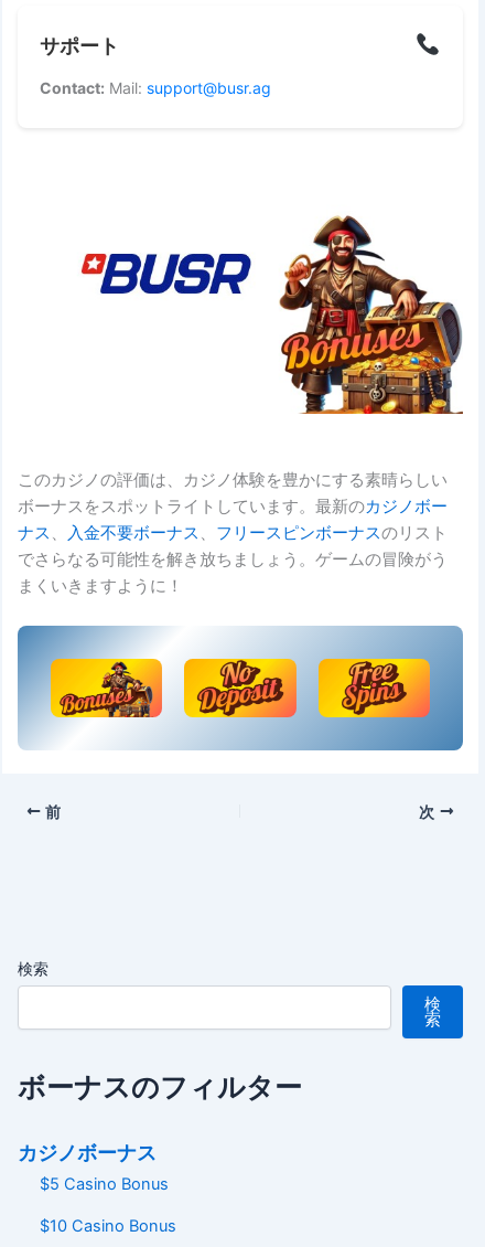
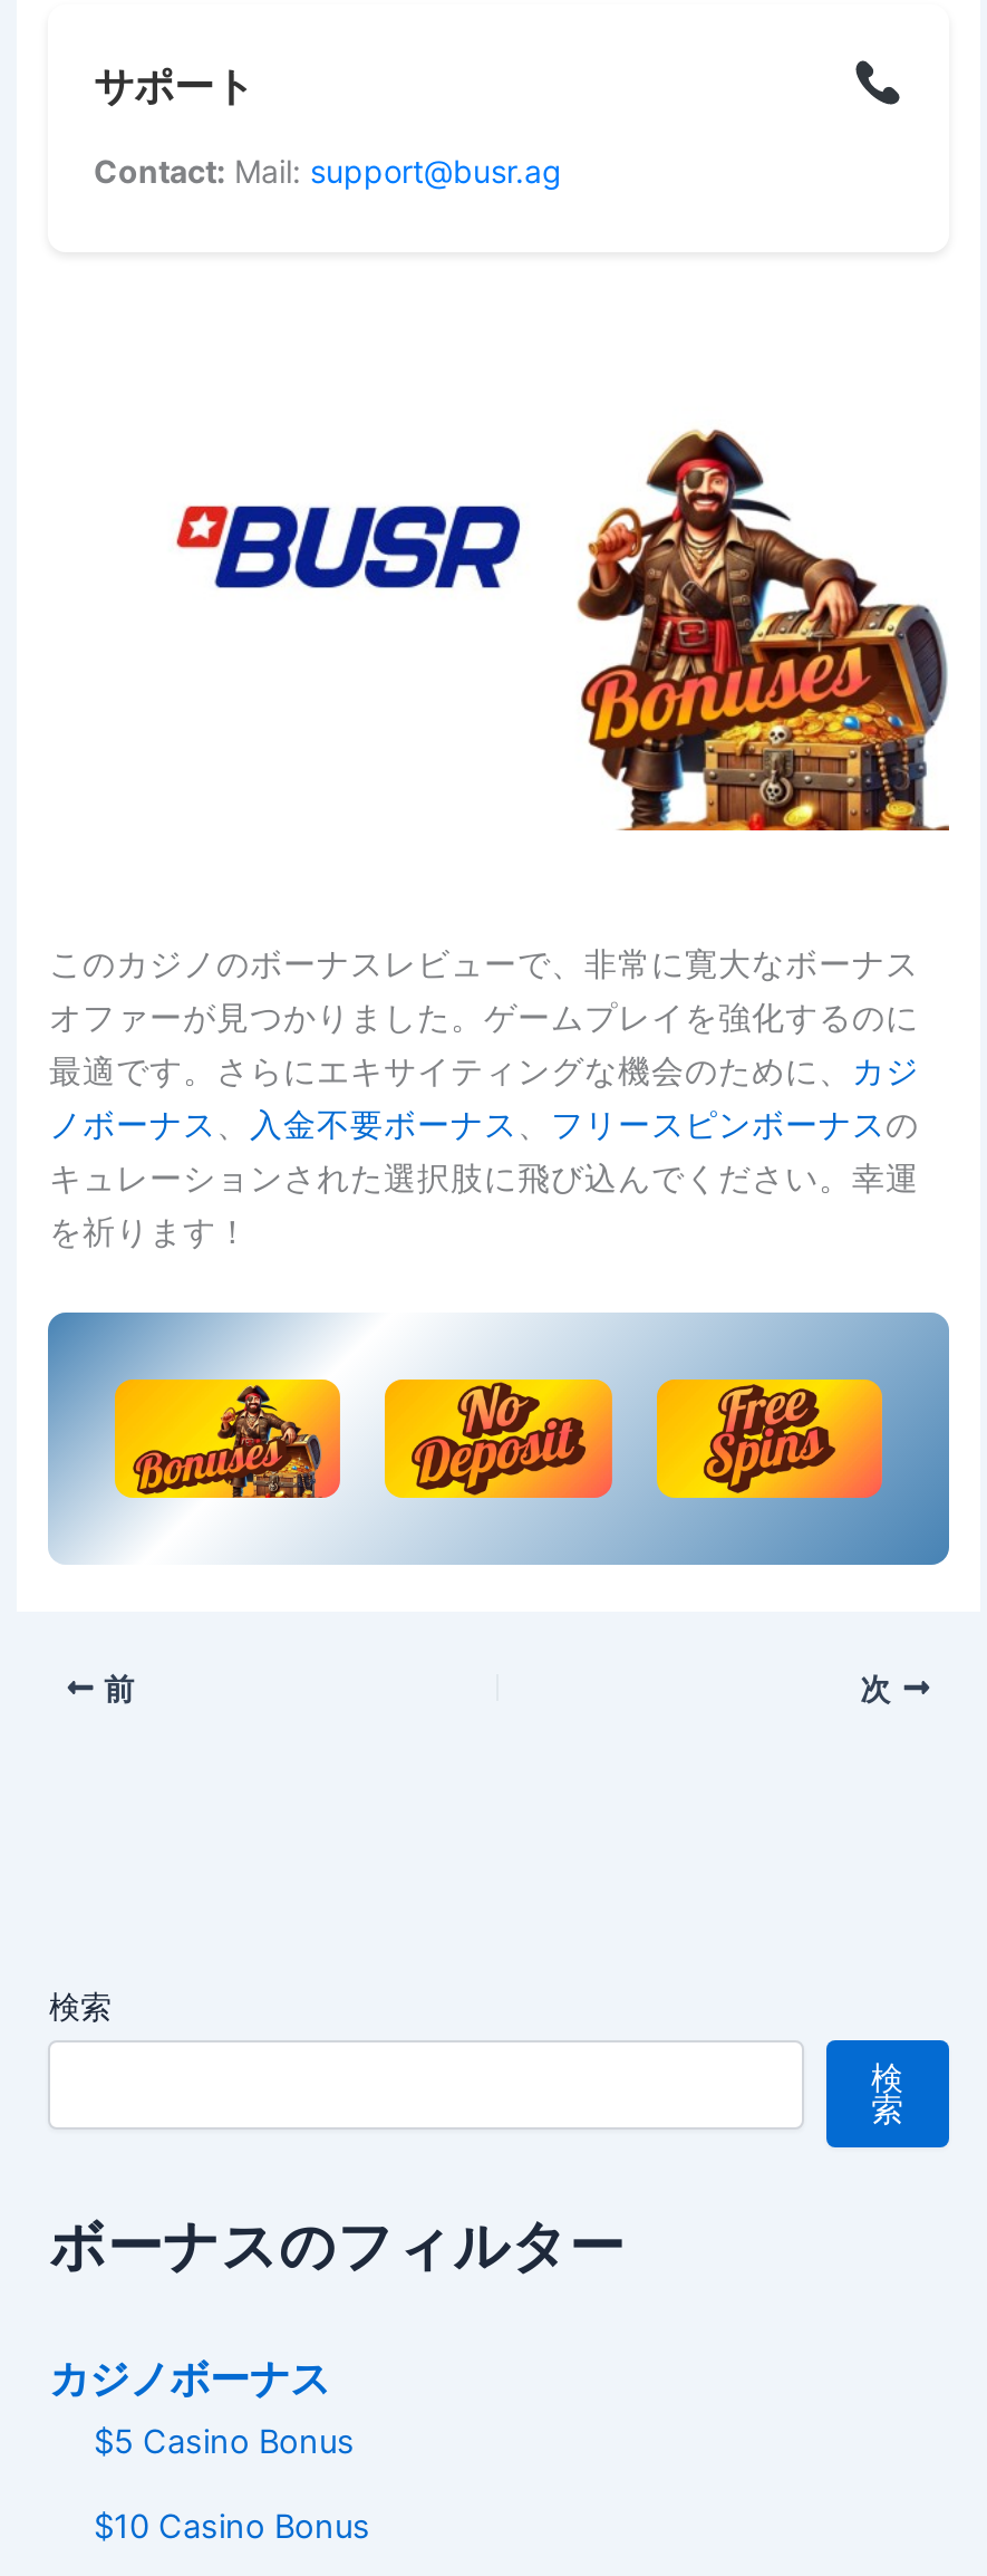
[18,470,448,595] このカジノの評価は、カジノ体験を豊かにする素晴らしい | ボーナスをスポットライトしています。最新のカジノボー | ナス、入金不要ボーナス、フリースピンボーナスのリスト | でさらなる可能性を解き放ちましょう。ゲームの冒険がう | まくいきますように！ -> [49,943,919,1251] このカジノのボーナスレビューで、非常に寛大なボーナス | オファーが見つかりました。ゲームプレイを強化するのに | 最適です。さらにエキサイティングな機会のために、カジ | ノボーナス、入金不要ボーナス、フリースピンボーナスの | キュレーションされた選択肢に飛び込んでください。幸運 | を祈ります！

